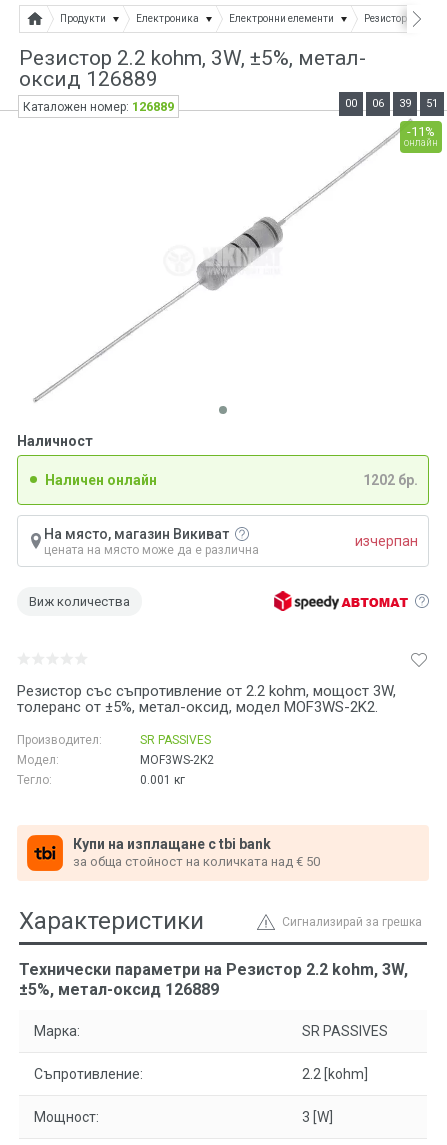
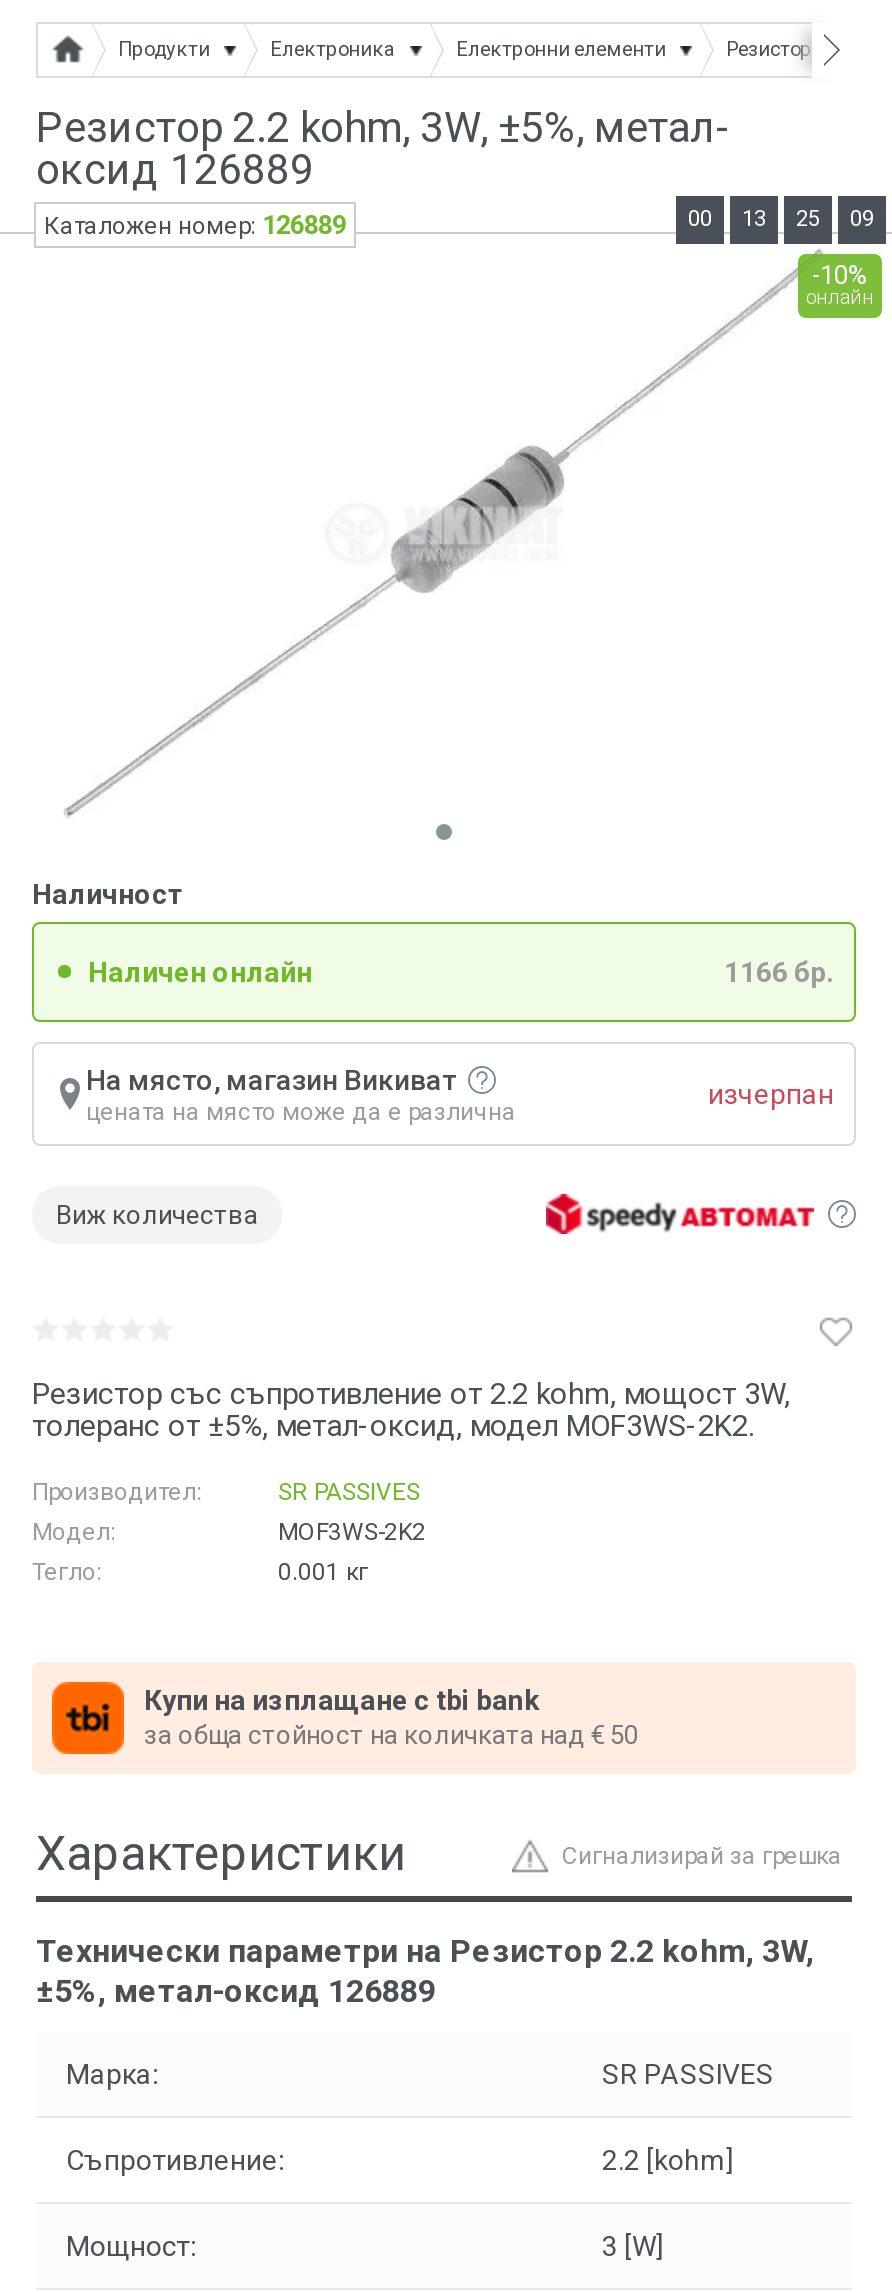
[372,97,384,110] 06 -> [742,206,766,232] 13
[399,97,411,110] 39 -> [796,206,820,232] 25
[426,97,438,110] 51 -> [850,206,874,232] 09
[407,124,435,139] -11% -> [812,260,868,290] -10%
[363,472,418,488] 1202 бр. -> [724,956,834,988] 1166 бр.

